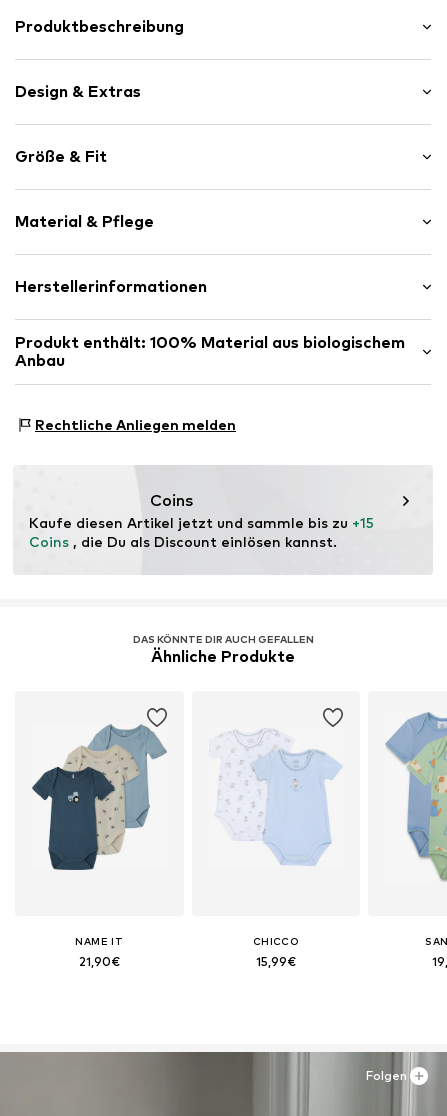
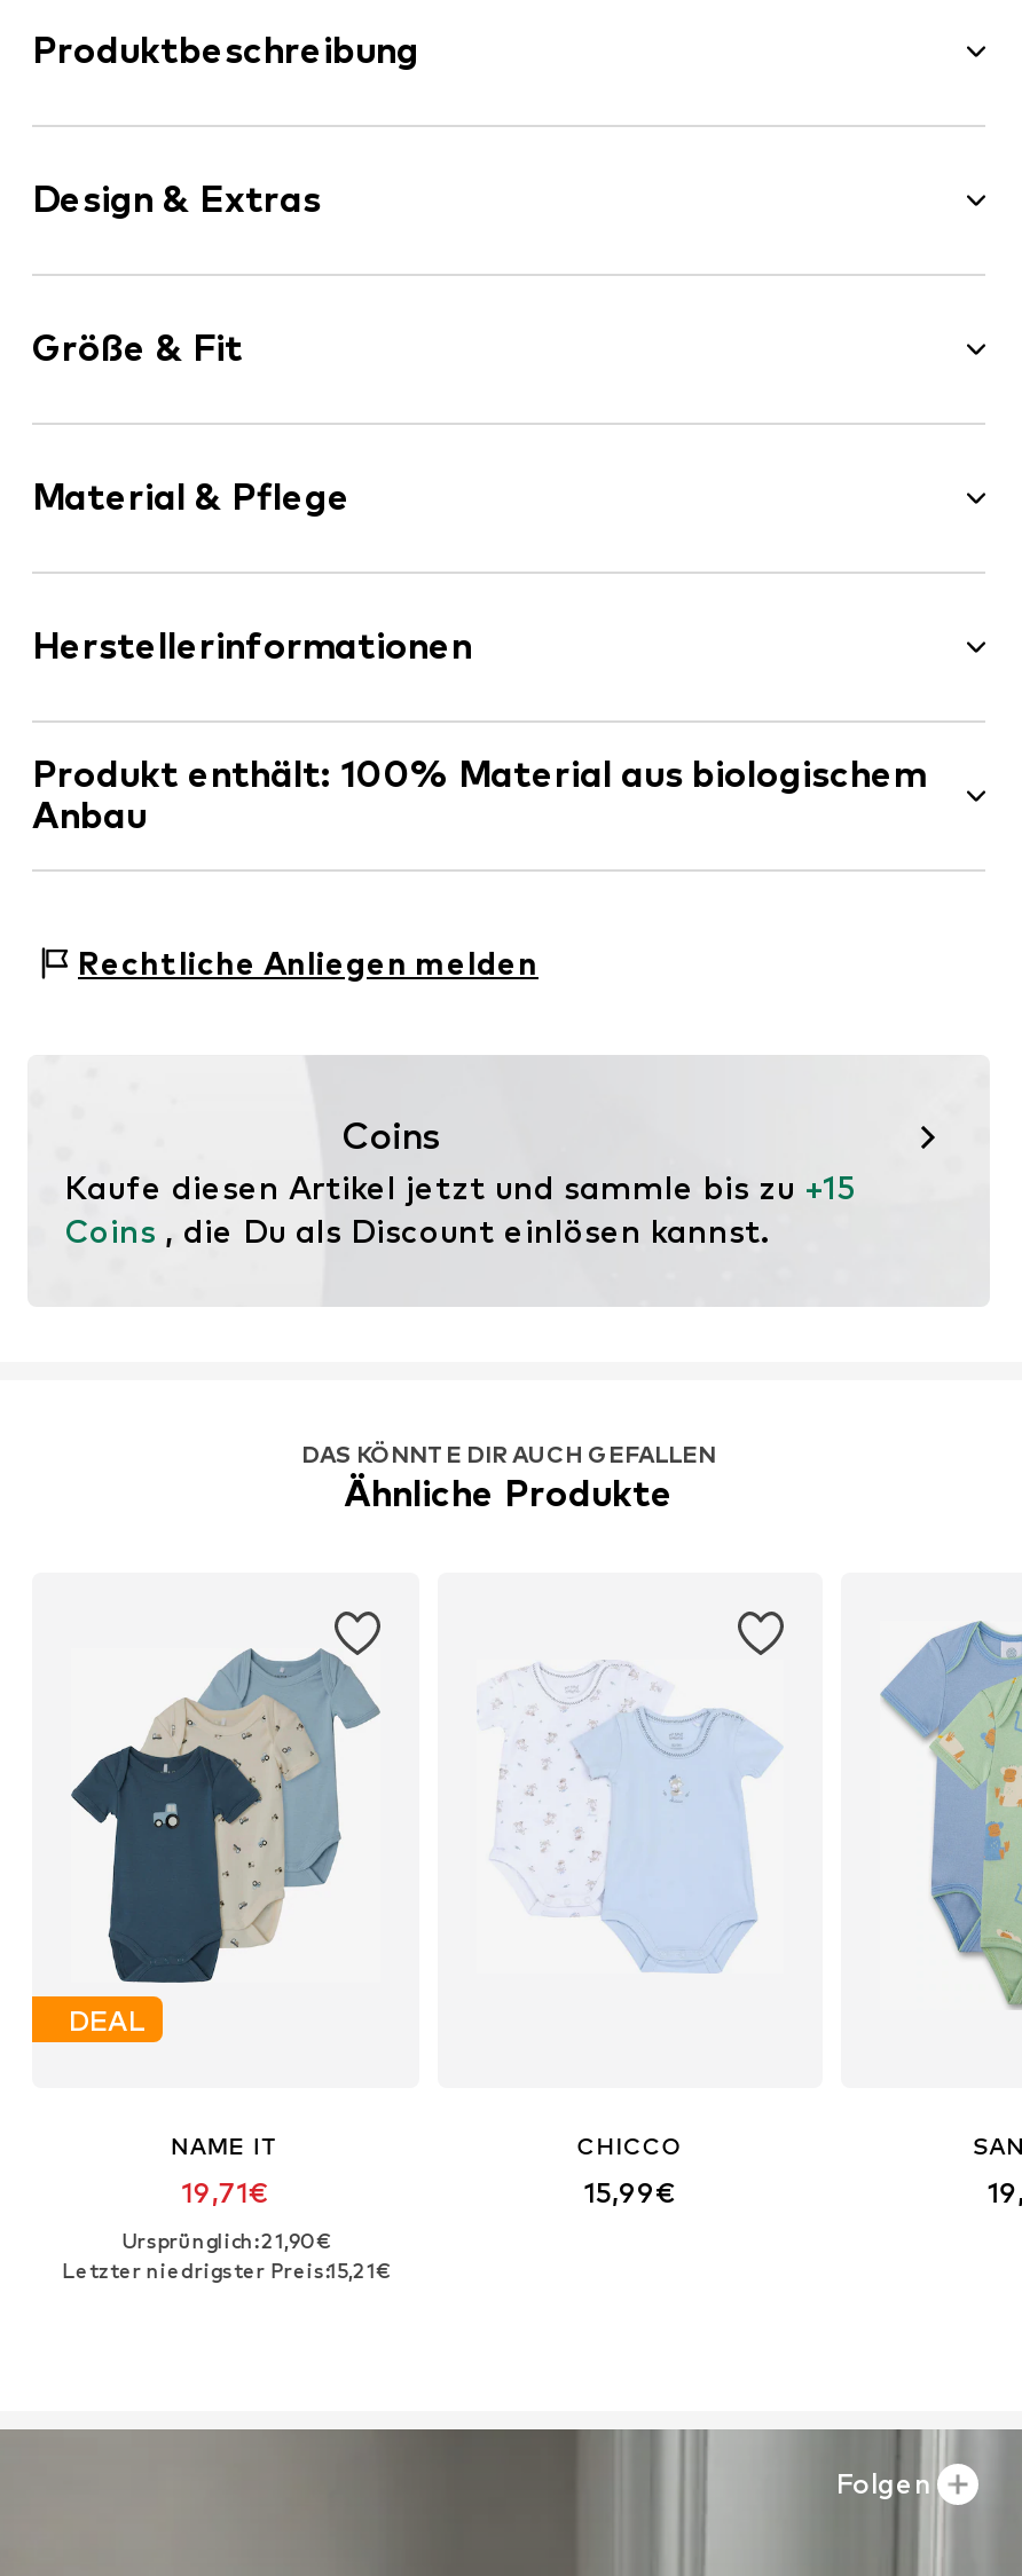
none -> [69,2003,144,2037] DEAL
[79,954,120,969] 21,90€ -> [61,2176,389,2283] 19,71€ | Ursprünglich: 21,90€ | Letzter niedrigster Preis:15,21€

